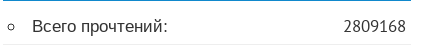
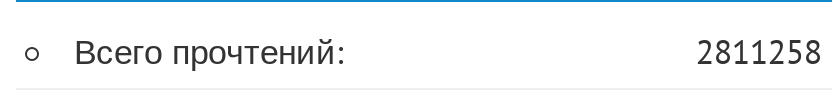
[343,15,406,37] 2809168 -> [696,31,822,75] 2811258

